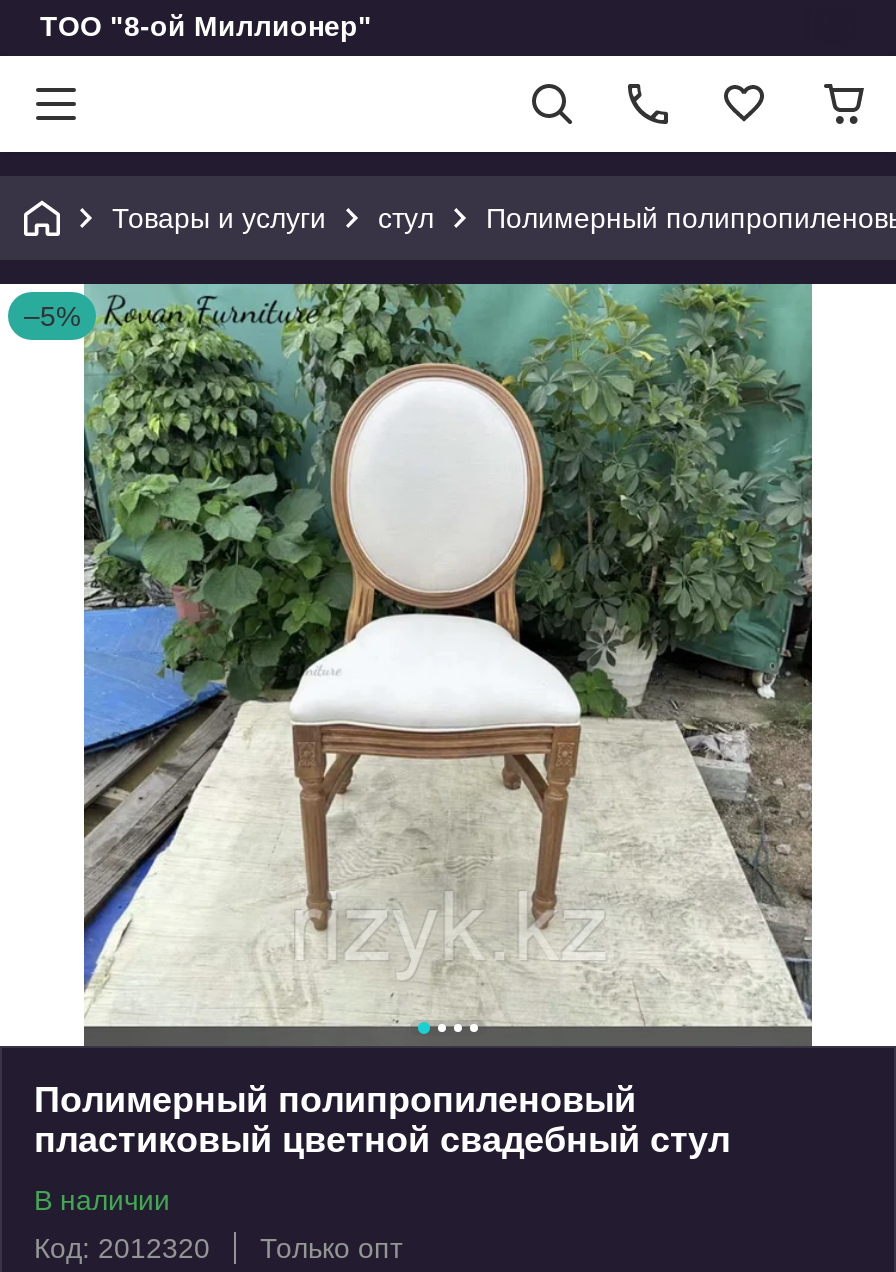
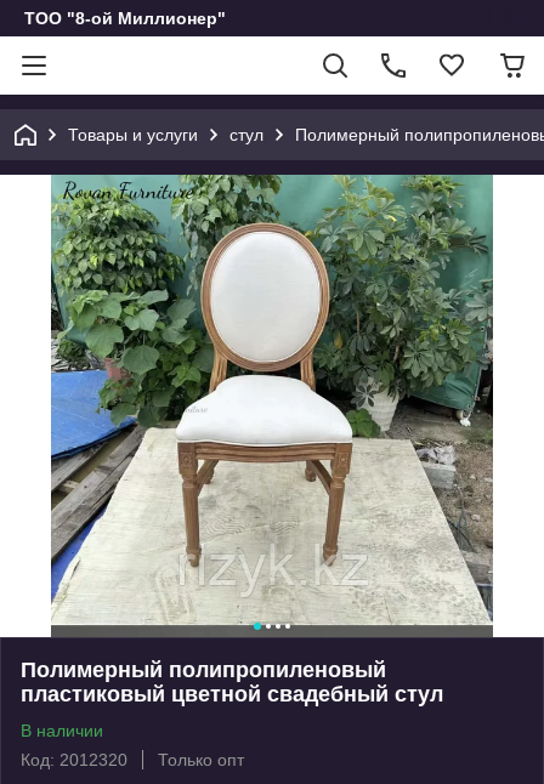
[24,300,80,332] –5% -> none

